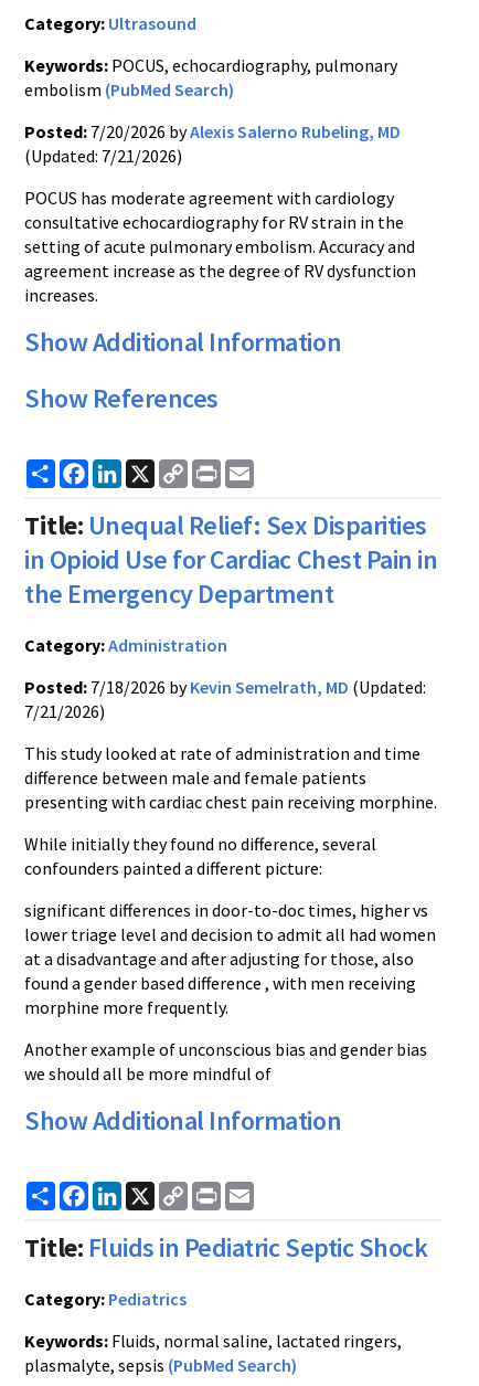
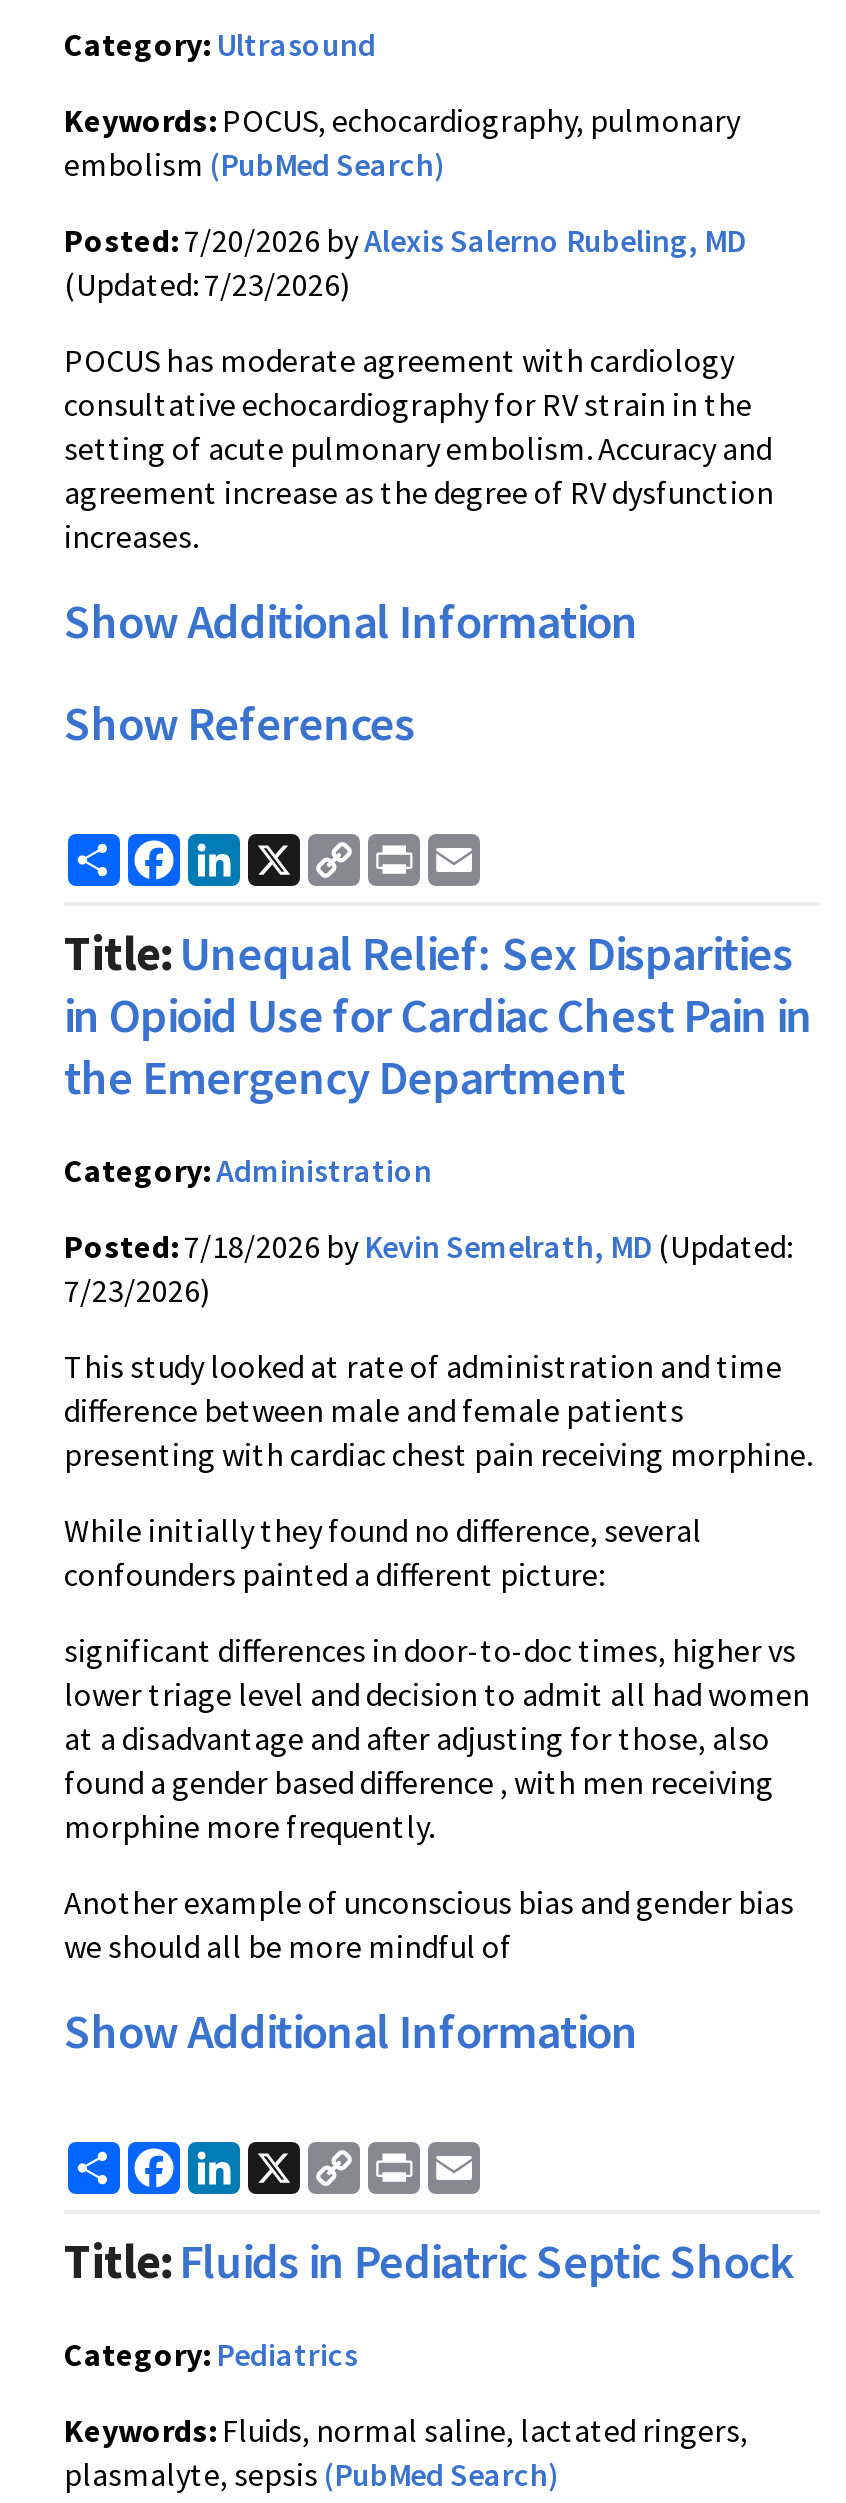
[24,145,182,167] (Updated: 7/21/2026) -> [64,264,350,304] (Updated: 7/23/2026)
[24,700,105,722] 7/21/2026) -> [64,1270,210,1310] 7/23/2026)

